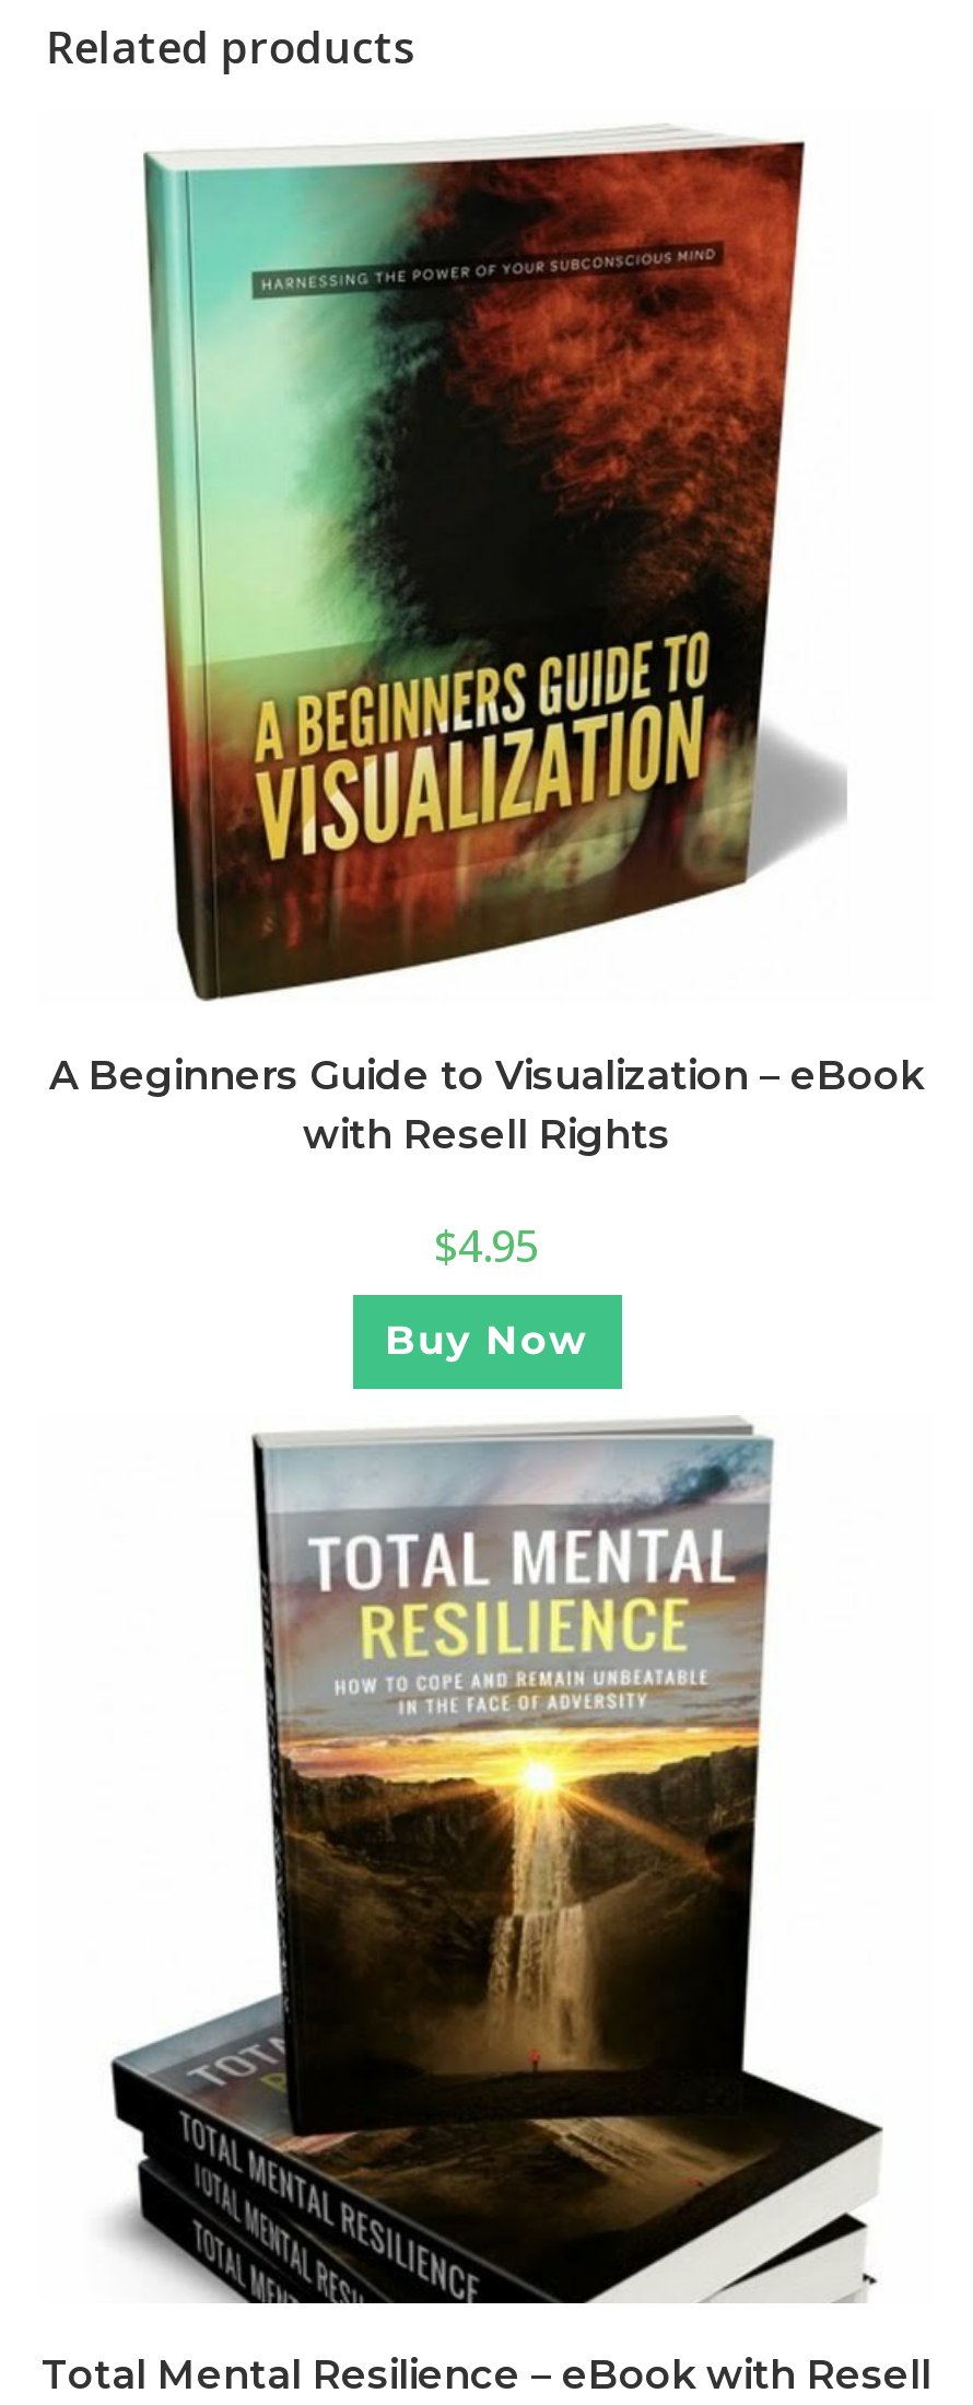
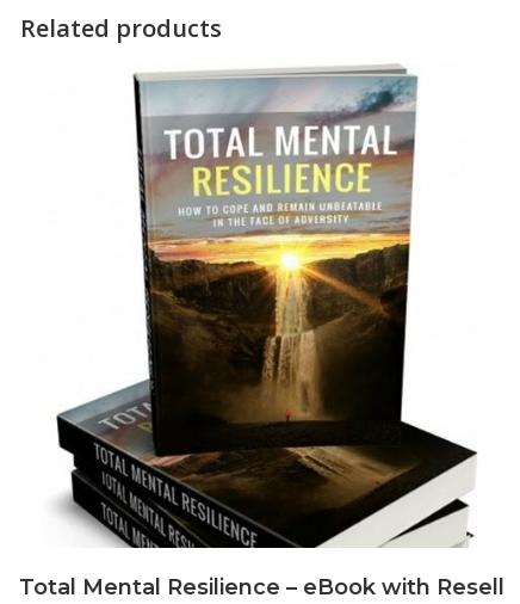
[49,127,924,1364] [image] | A Beginners Guide to Visualization – eBook | with Resell Rights | $4.95 | Buy Now -> none

